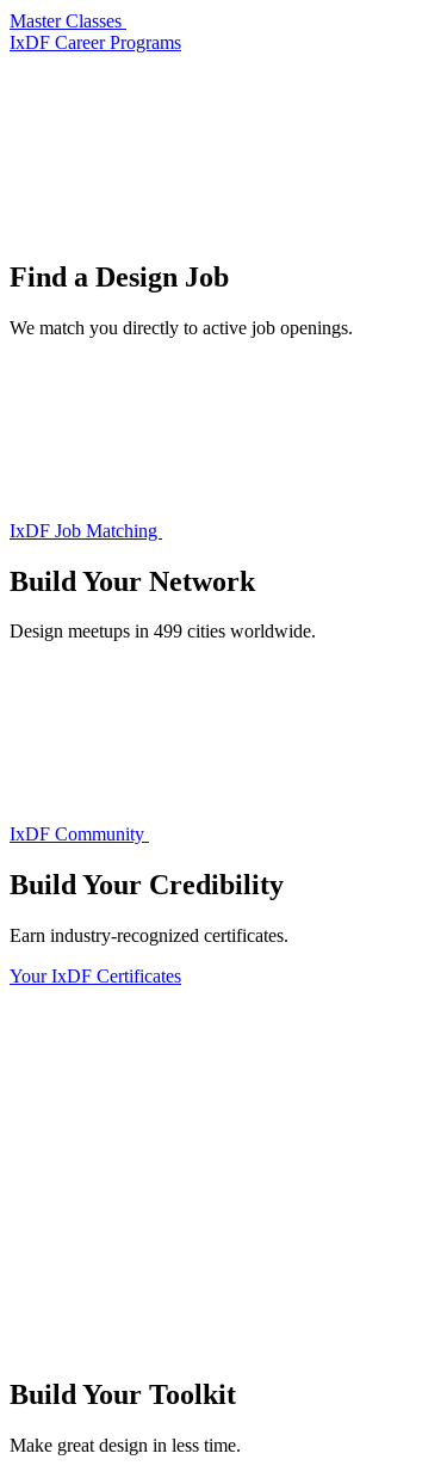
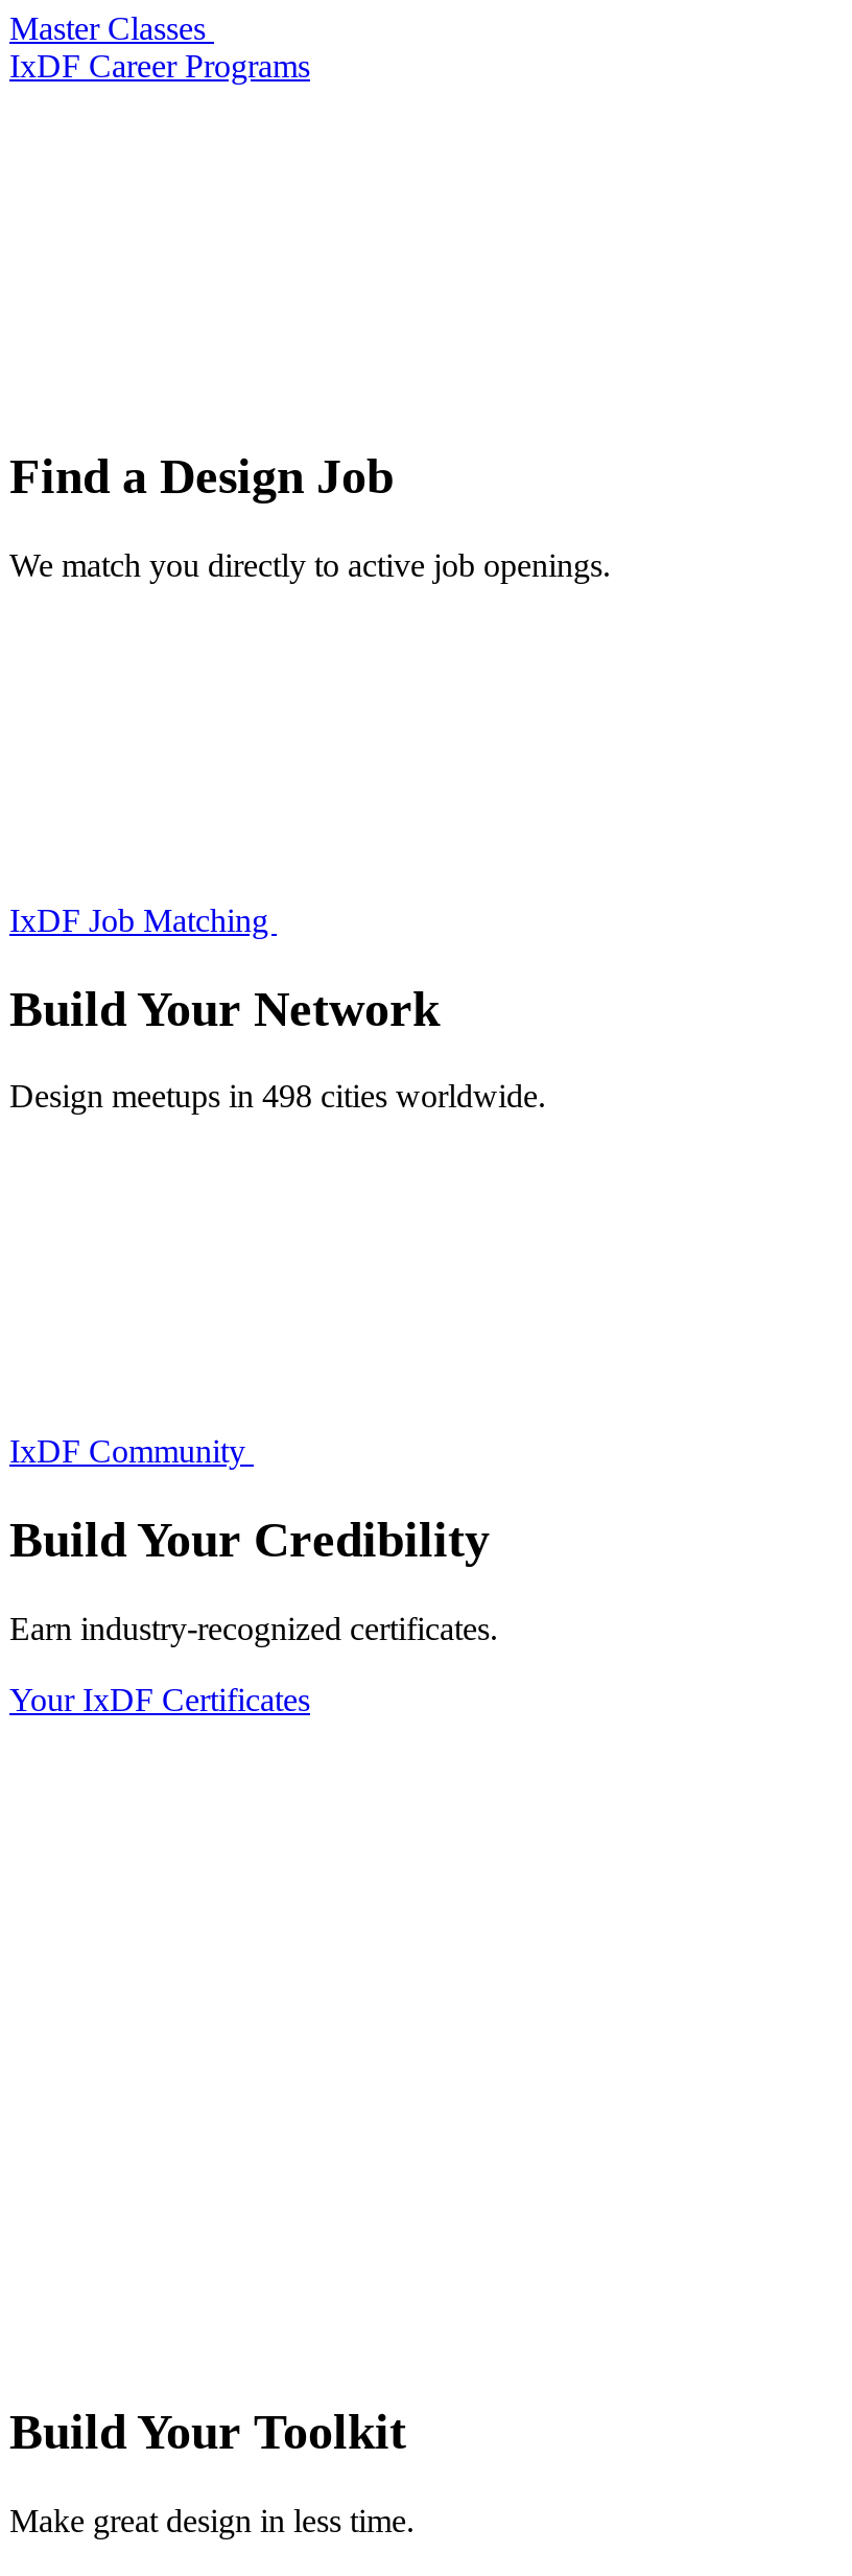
[10,621,316,642] Design meetups in 499 cities worldwide. -> [9,1079,546,1114] Design meetups in 498 cities worldwide.

